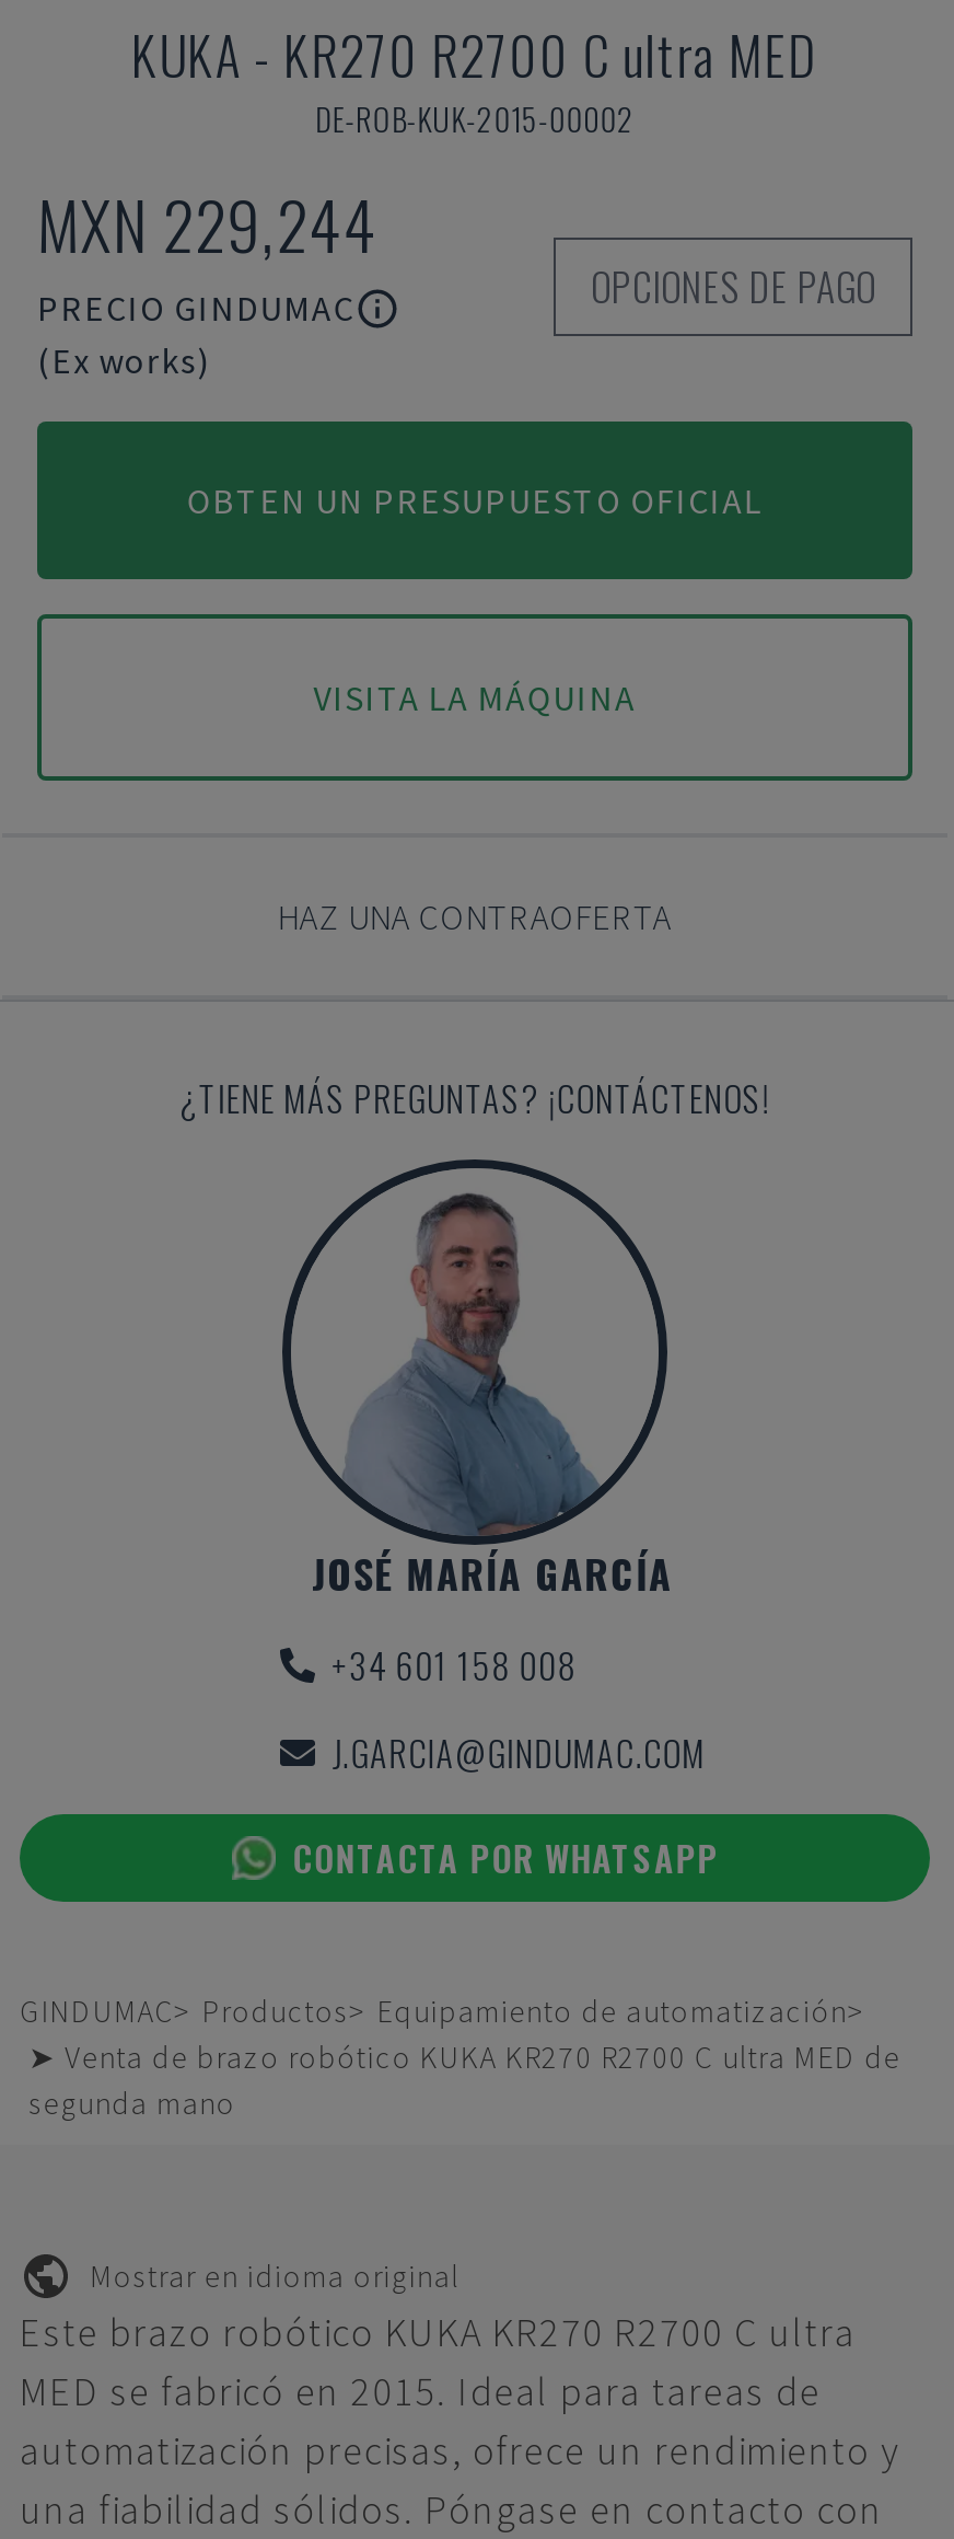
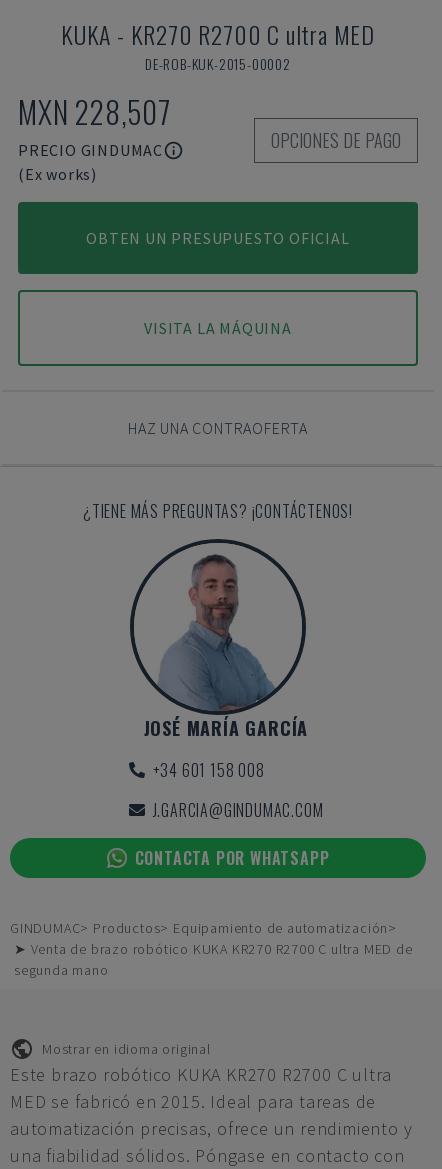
[37,174,378,273] MXN 229,244 -> [18,89,171,134] MXN 228,507

